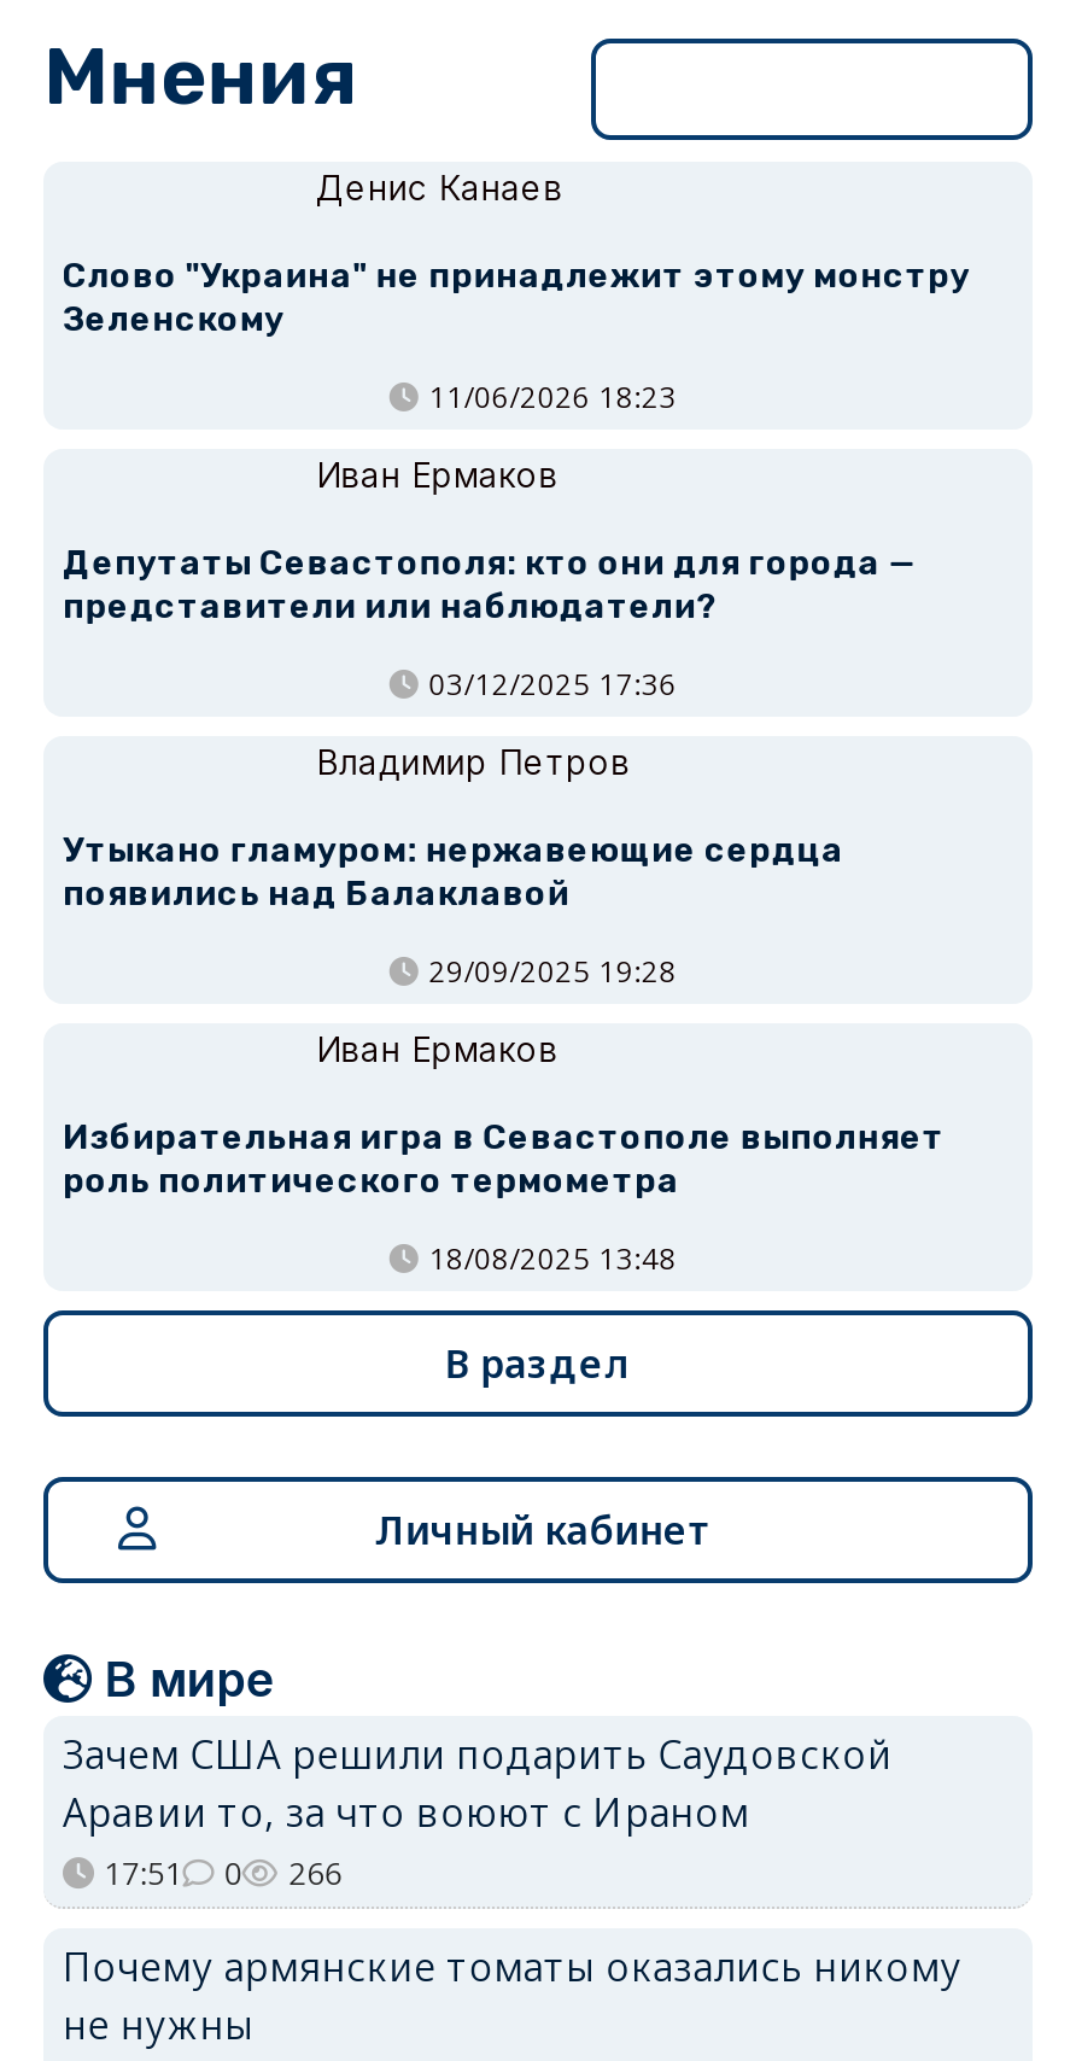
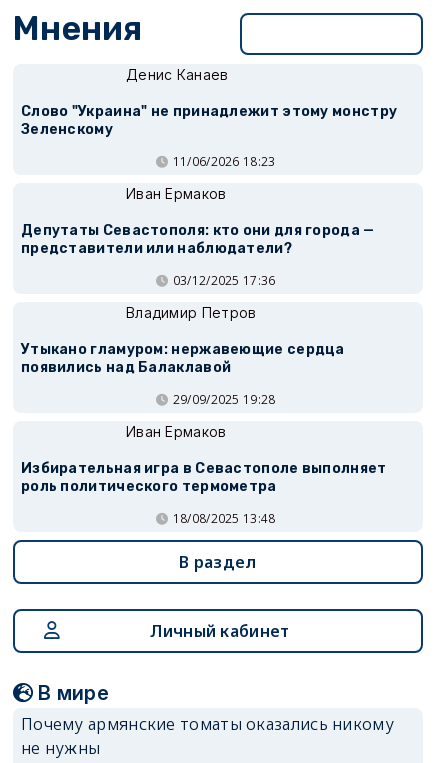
[63,1728,892,1894] Зачем США решили подарить Саудовской | Аравии то, за что воюют с Ираном | 17:51 | 0 | 266 -> none

